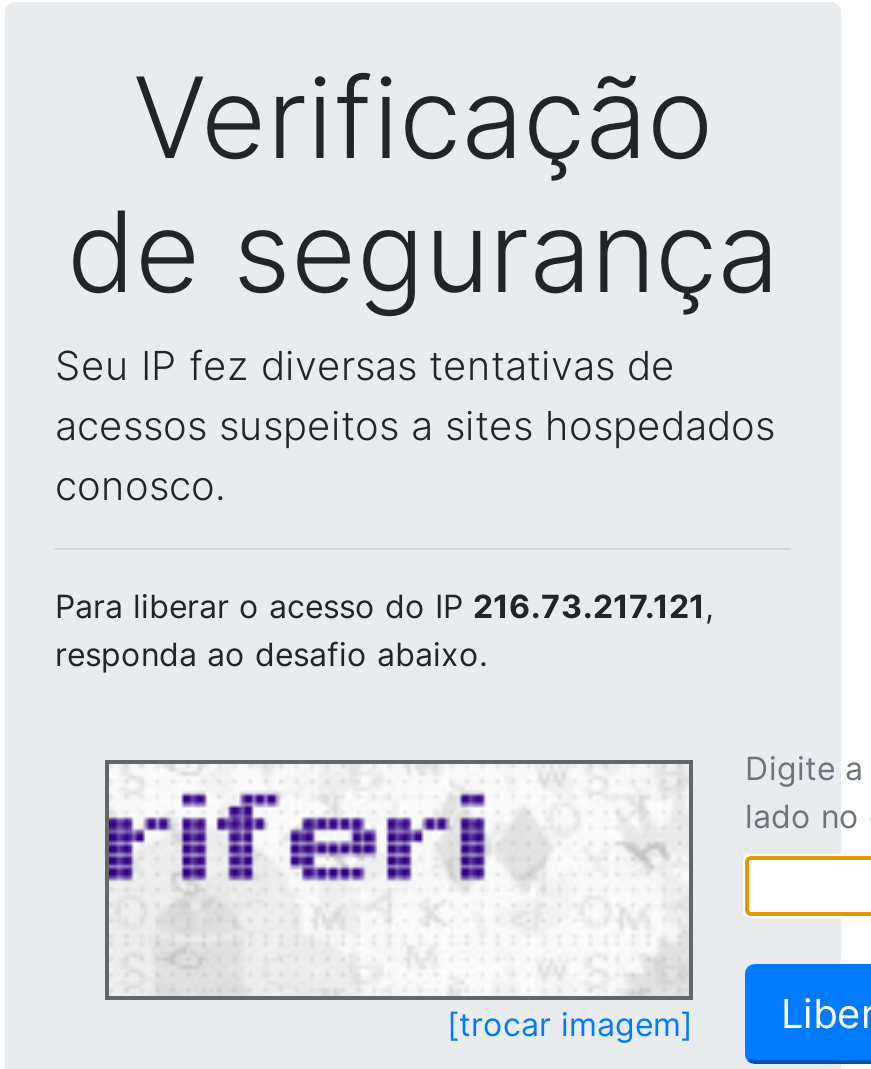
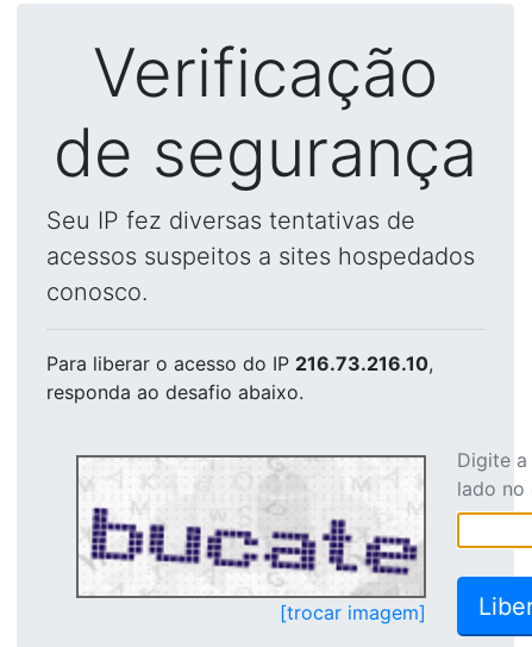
[55,586,713,626] Para liberar o acesso do IP 216.73.217.121, -> [46,352,433,375] Para liberar o acesso do IP 216.73.216.10,
[107,774,683,994] [image] -> [79,461,419,596] [image]

